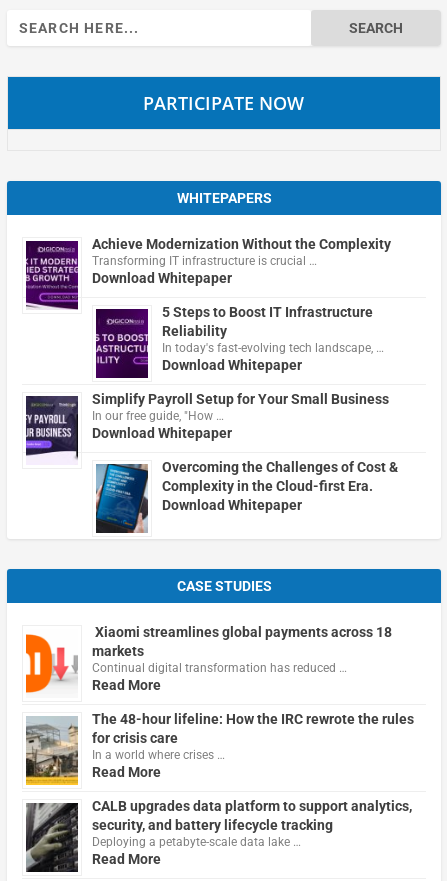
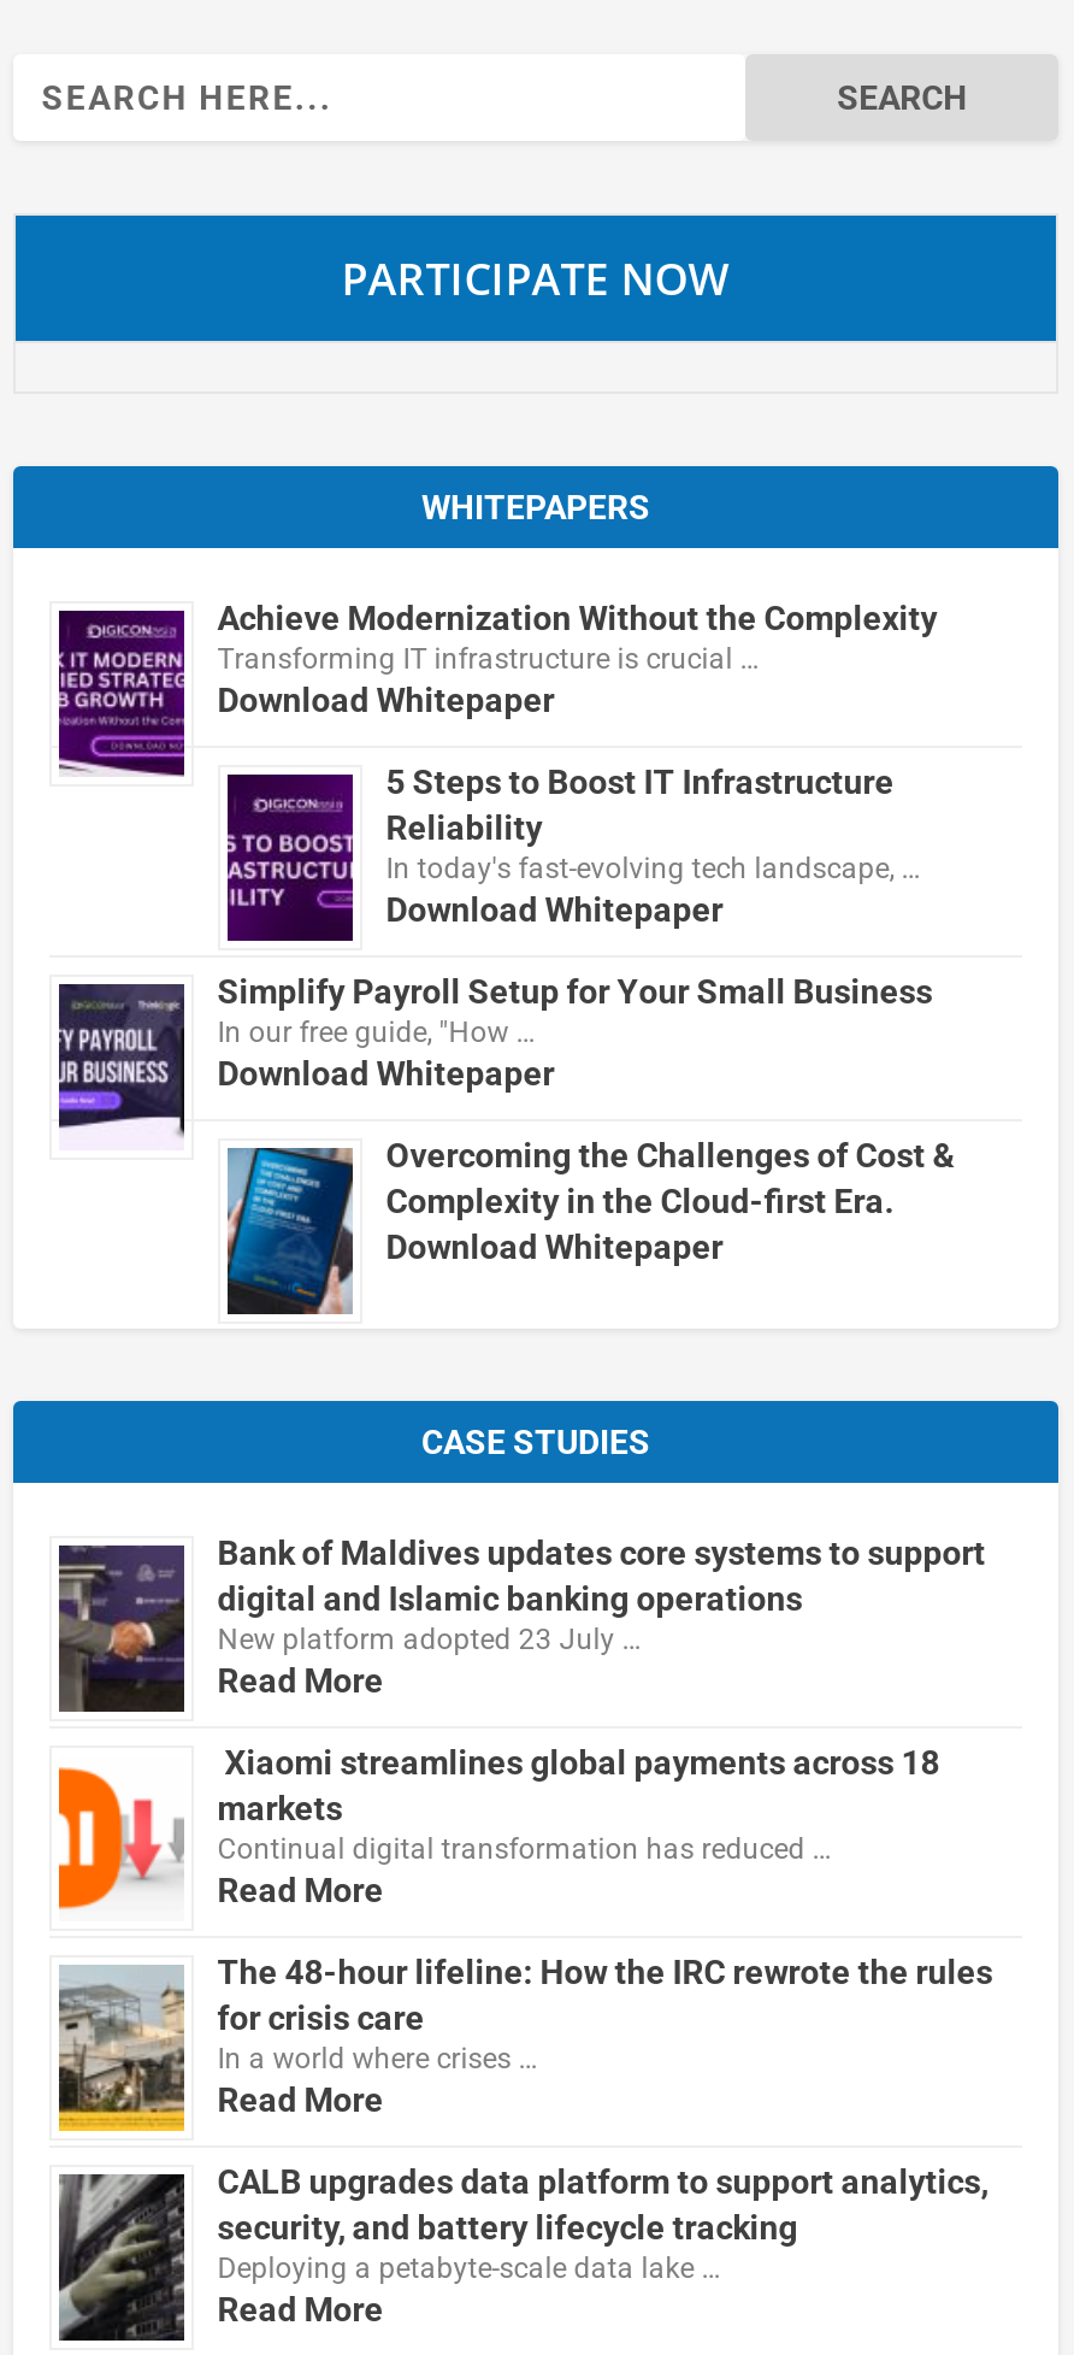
none -> [57,1534,985,1714] [image] | Bank of Maldives updates core systems to support | digital and Islamic banking operations | New platform adopted 23 July … | Read More

